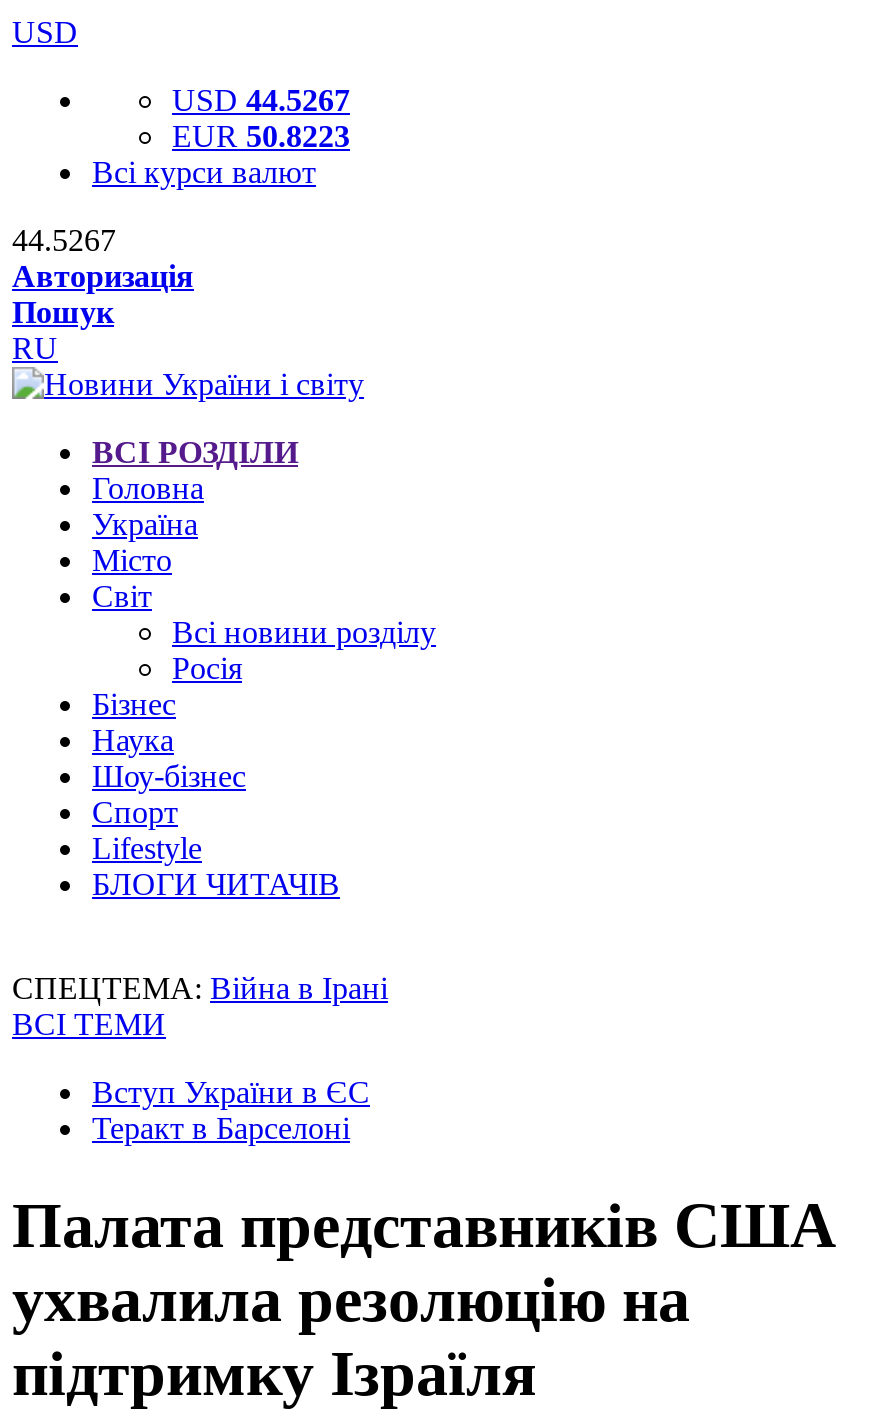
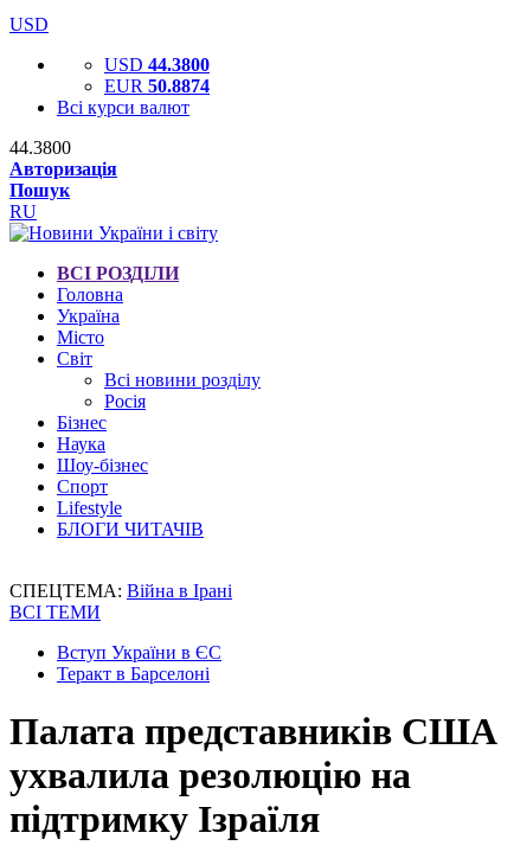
[172,83,350,117] USD 44.5267 -> [104,55,210,75] USD 44.3800
[172,119,350,153] EUR 50.8223 -> [104,76,210,96] EUR 50.8874
[12,223,116,257] 44.5267 -> [9,137,71,158] 44.3800

